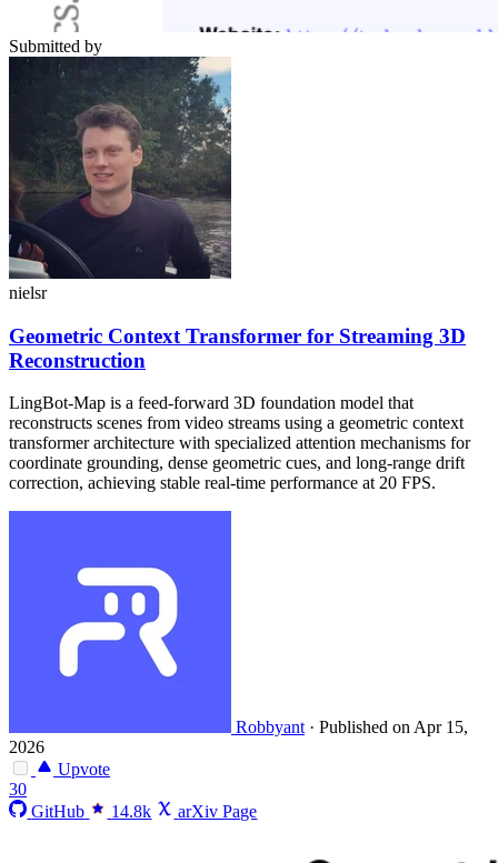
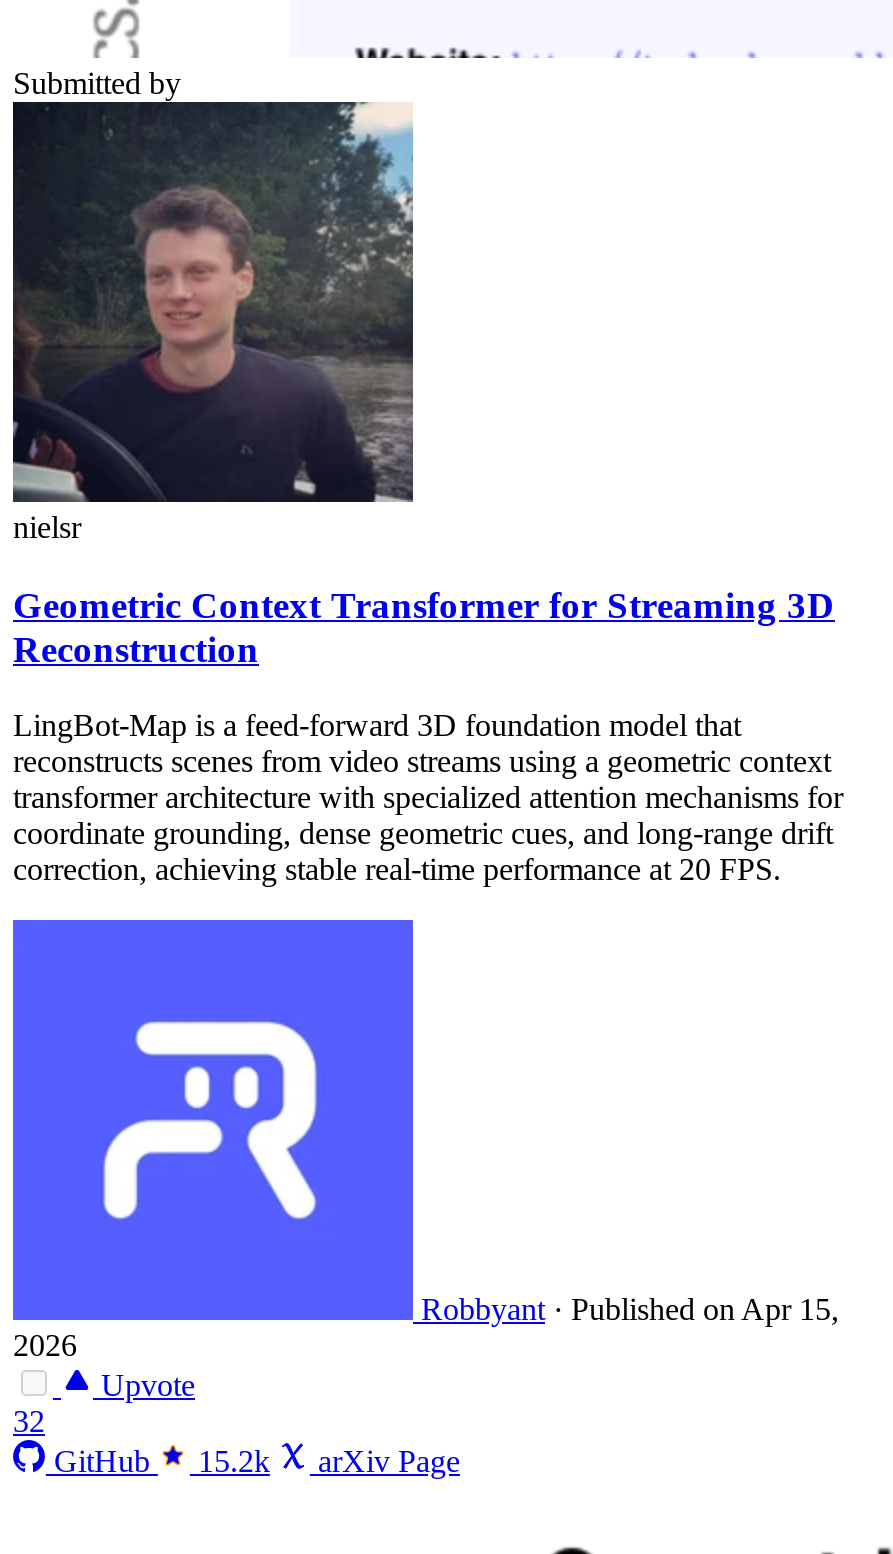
[9,780,27,799] 30 -> [13,1405,45,1439] 32
[32,802,257,821] GitHub 14.8k arXiv Page -> [54,1445,460,1479] GitHub 15.2k arXiv Page

